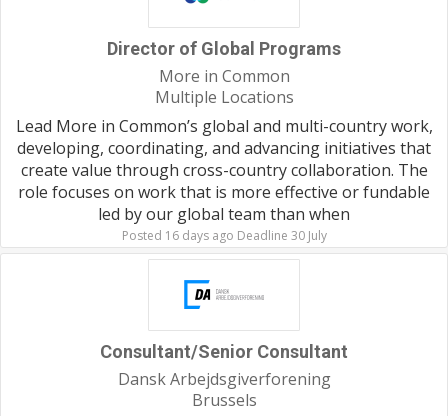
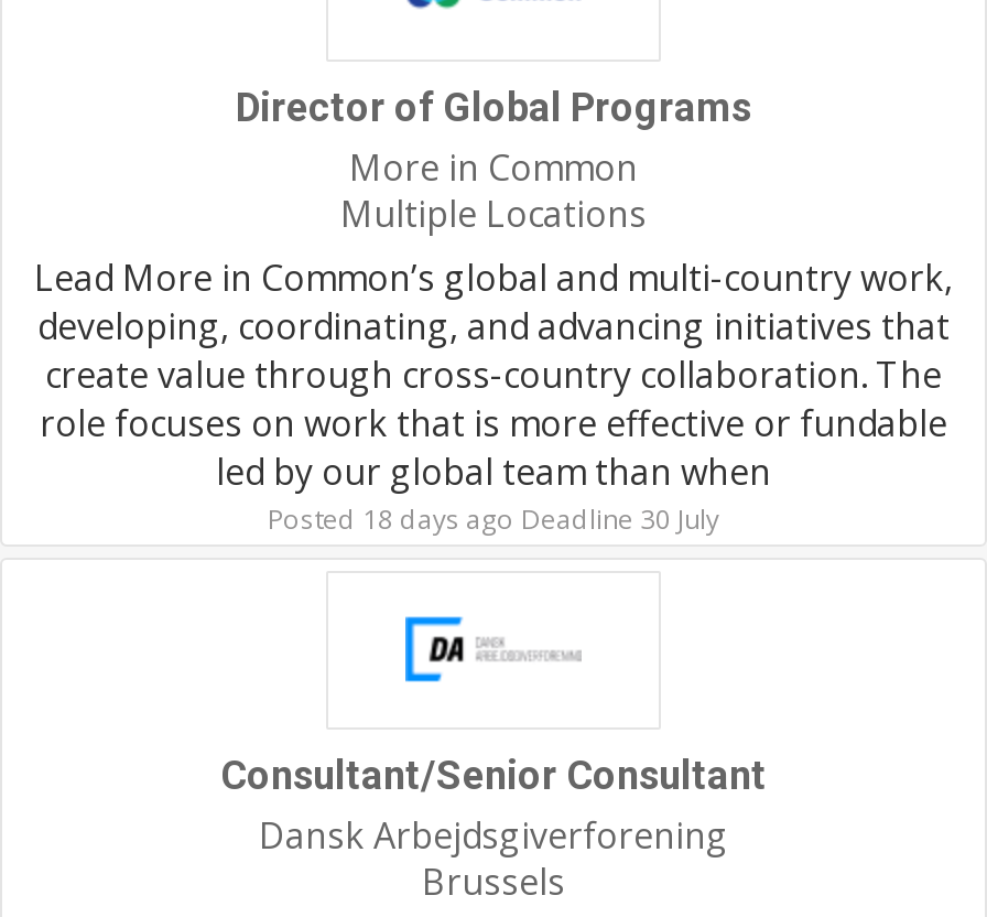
[121,227,326,244] Posted 16 days ago Deadline 30 July -> [268,500,719,538] Posted 18 days ago Deadline 30 July

